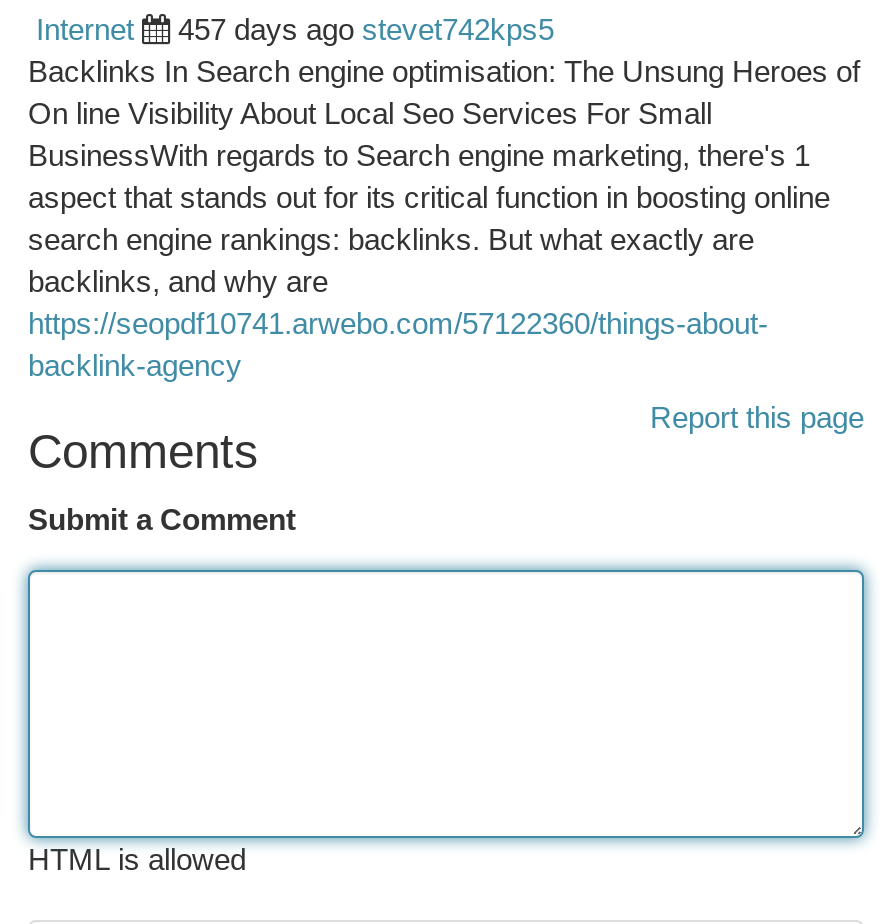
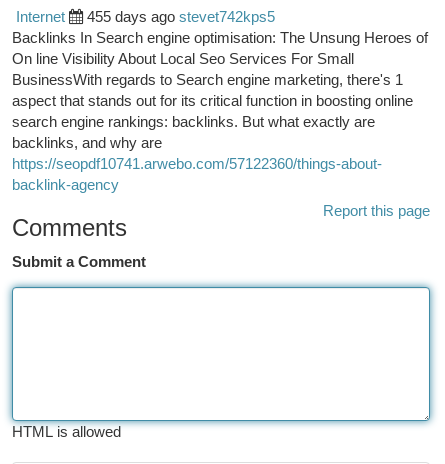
[178,12,554,46] 457 days ago stevet742kps5 -> [87,8,275,25] 455 days ago stevet742kps5

